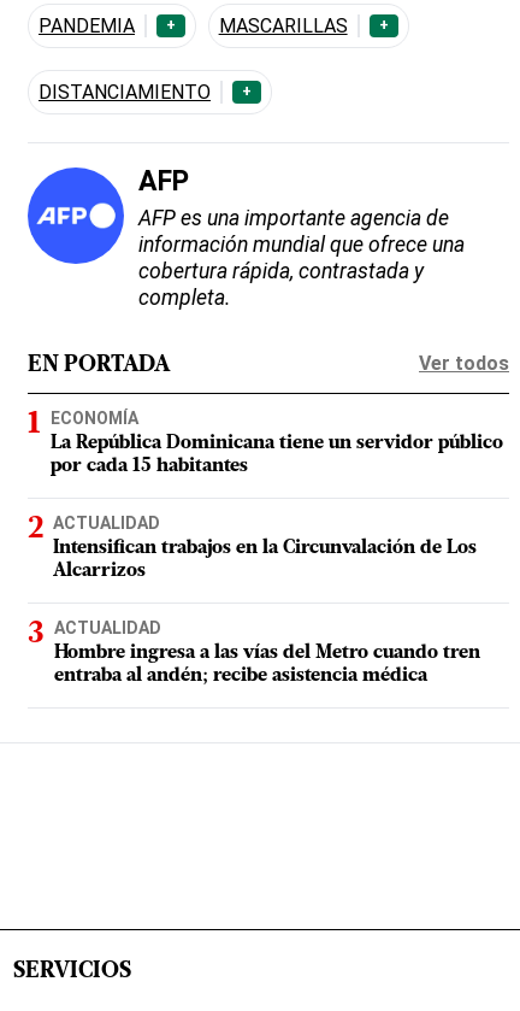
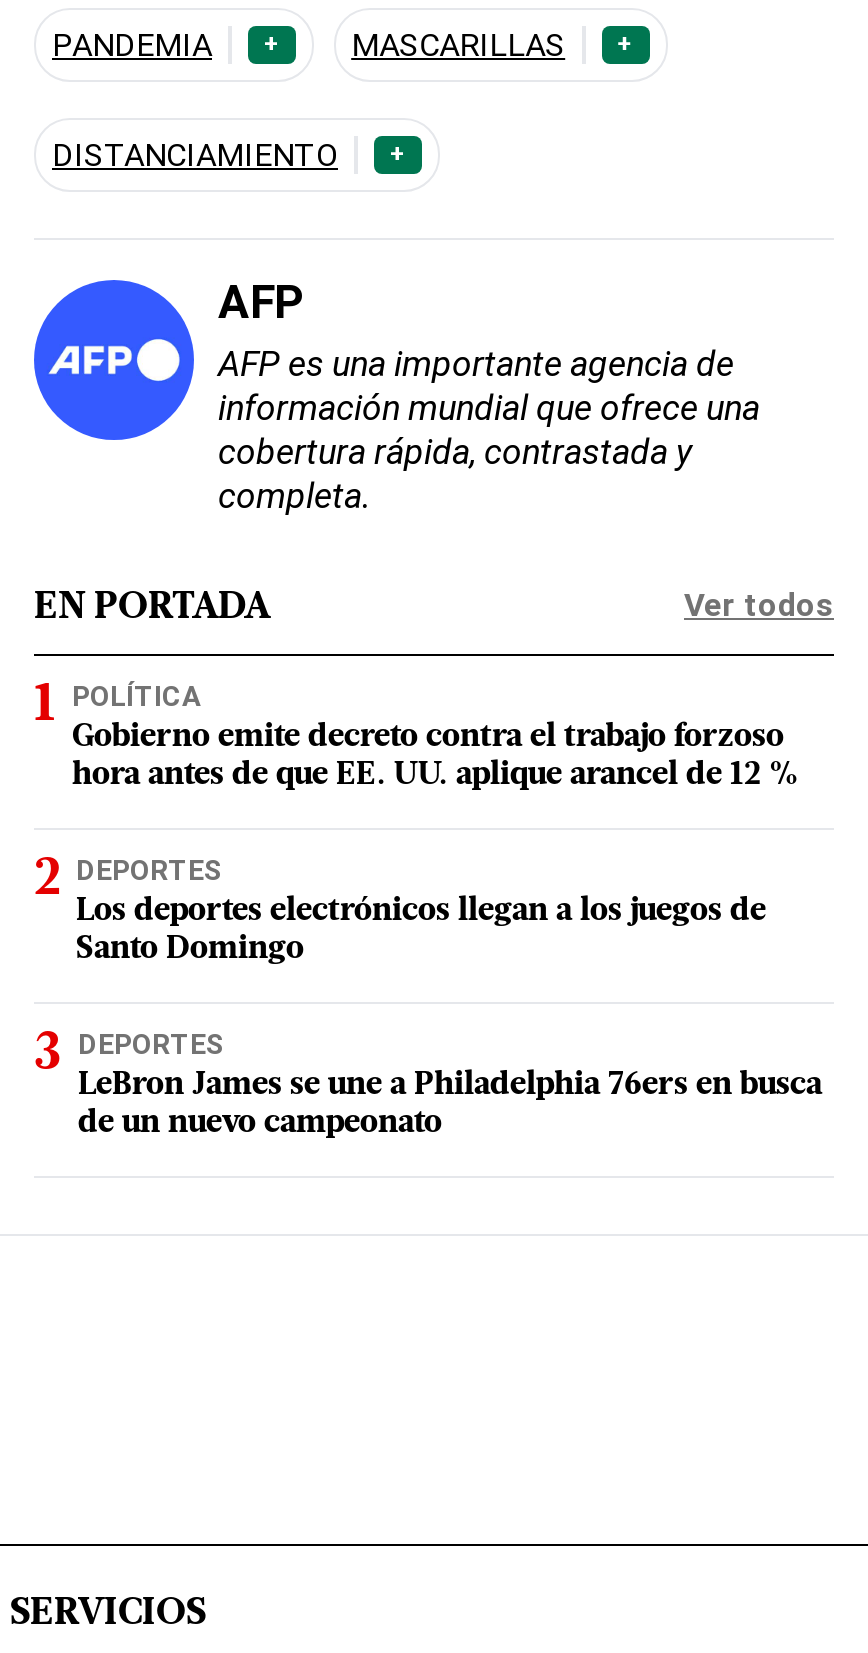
[51,408,503,476] ECONOMÍA | La República Dominicana tiene un servidor público | por cada 15 habitantes -> [72,679,800,791] POLÍTICA | Gobierno emite decreto contra el trabajo forzoso | hora antes de que EE. UU. aplique arancel de 12 %
[53,513,477,580] ACTUALIDAD | Intensifican trabajos en la Circunvalación de Los | Alcarrizos -> [76,853,766,965] DEPORTES | Los deportes electrónicos llegan a los juegos de | Santo Domingo
[54,618,480,685] ACTUALIDAD | Hombre ingresa a las vías del Metro cuando tren | entraba al andén; recibe asistencia médica -> [78,1027,822,1139] DEPORTES | LeBron James se une a Philadelphia 76ers en busca | de un nuevo campeonato

